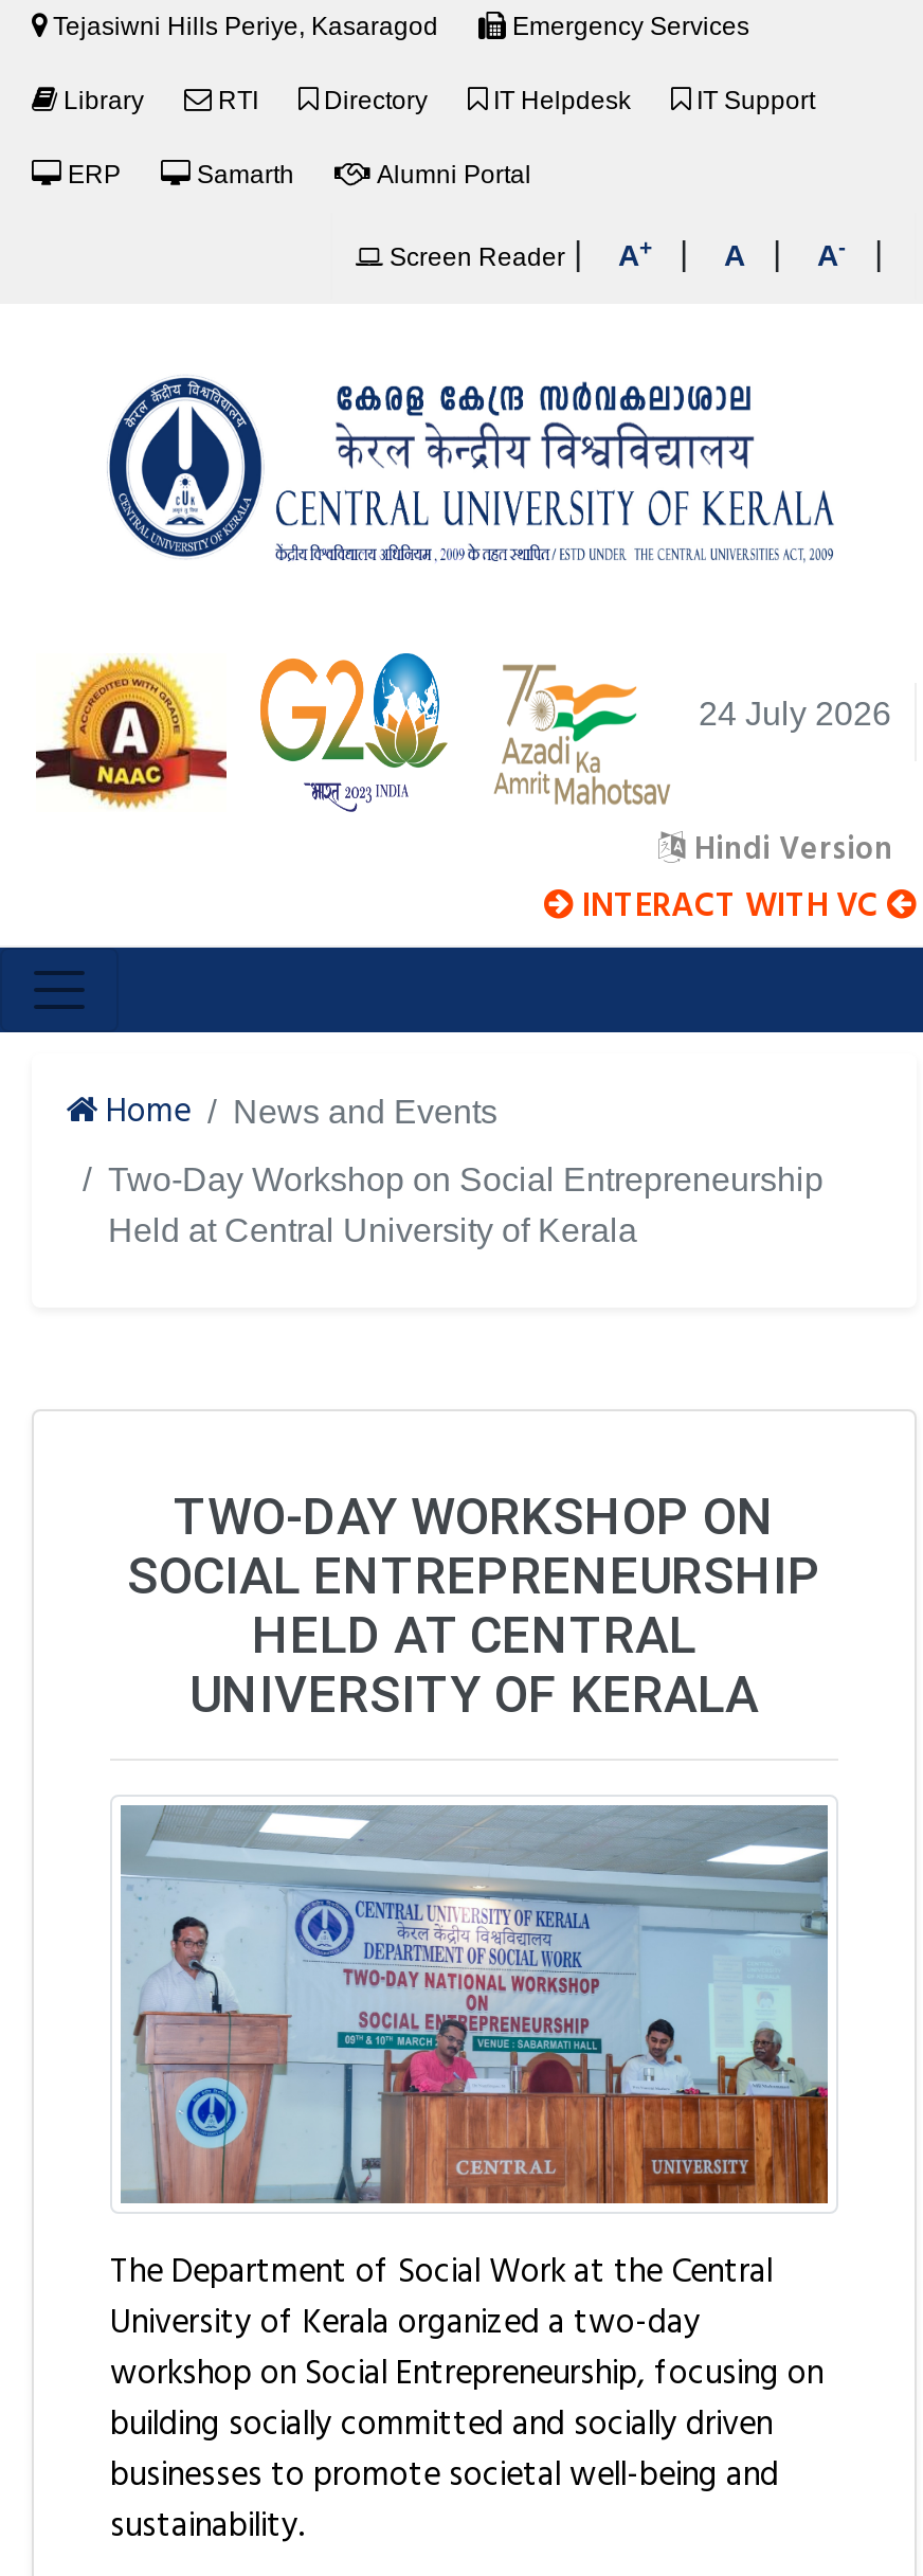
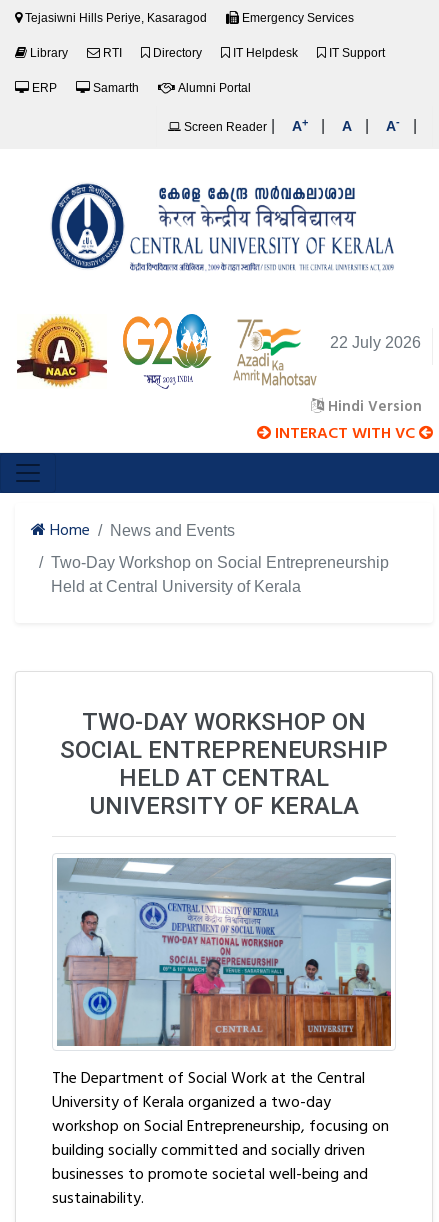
[699,696,891,732] 24 July 2026 -> [330,334,421,351] 22 July 2026

